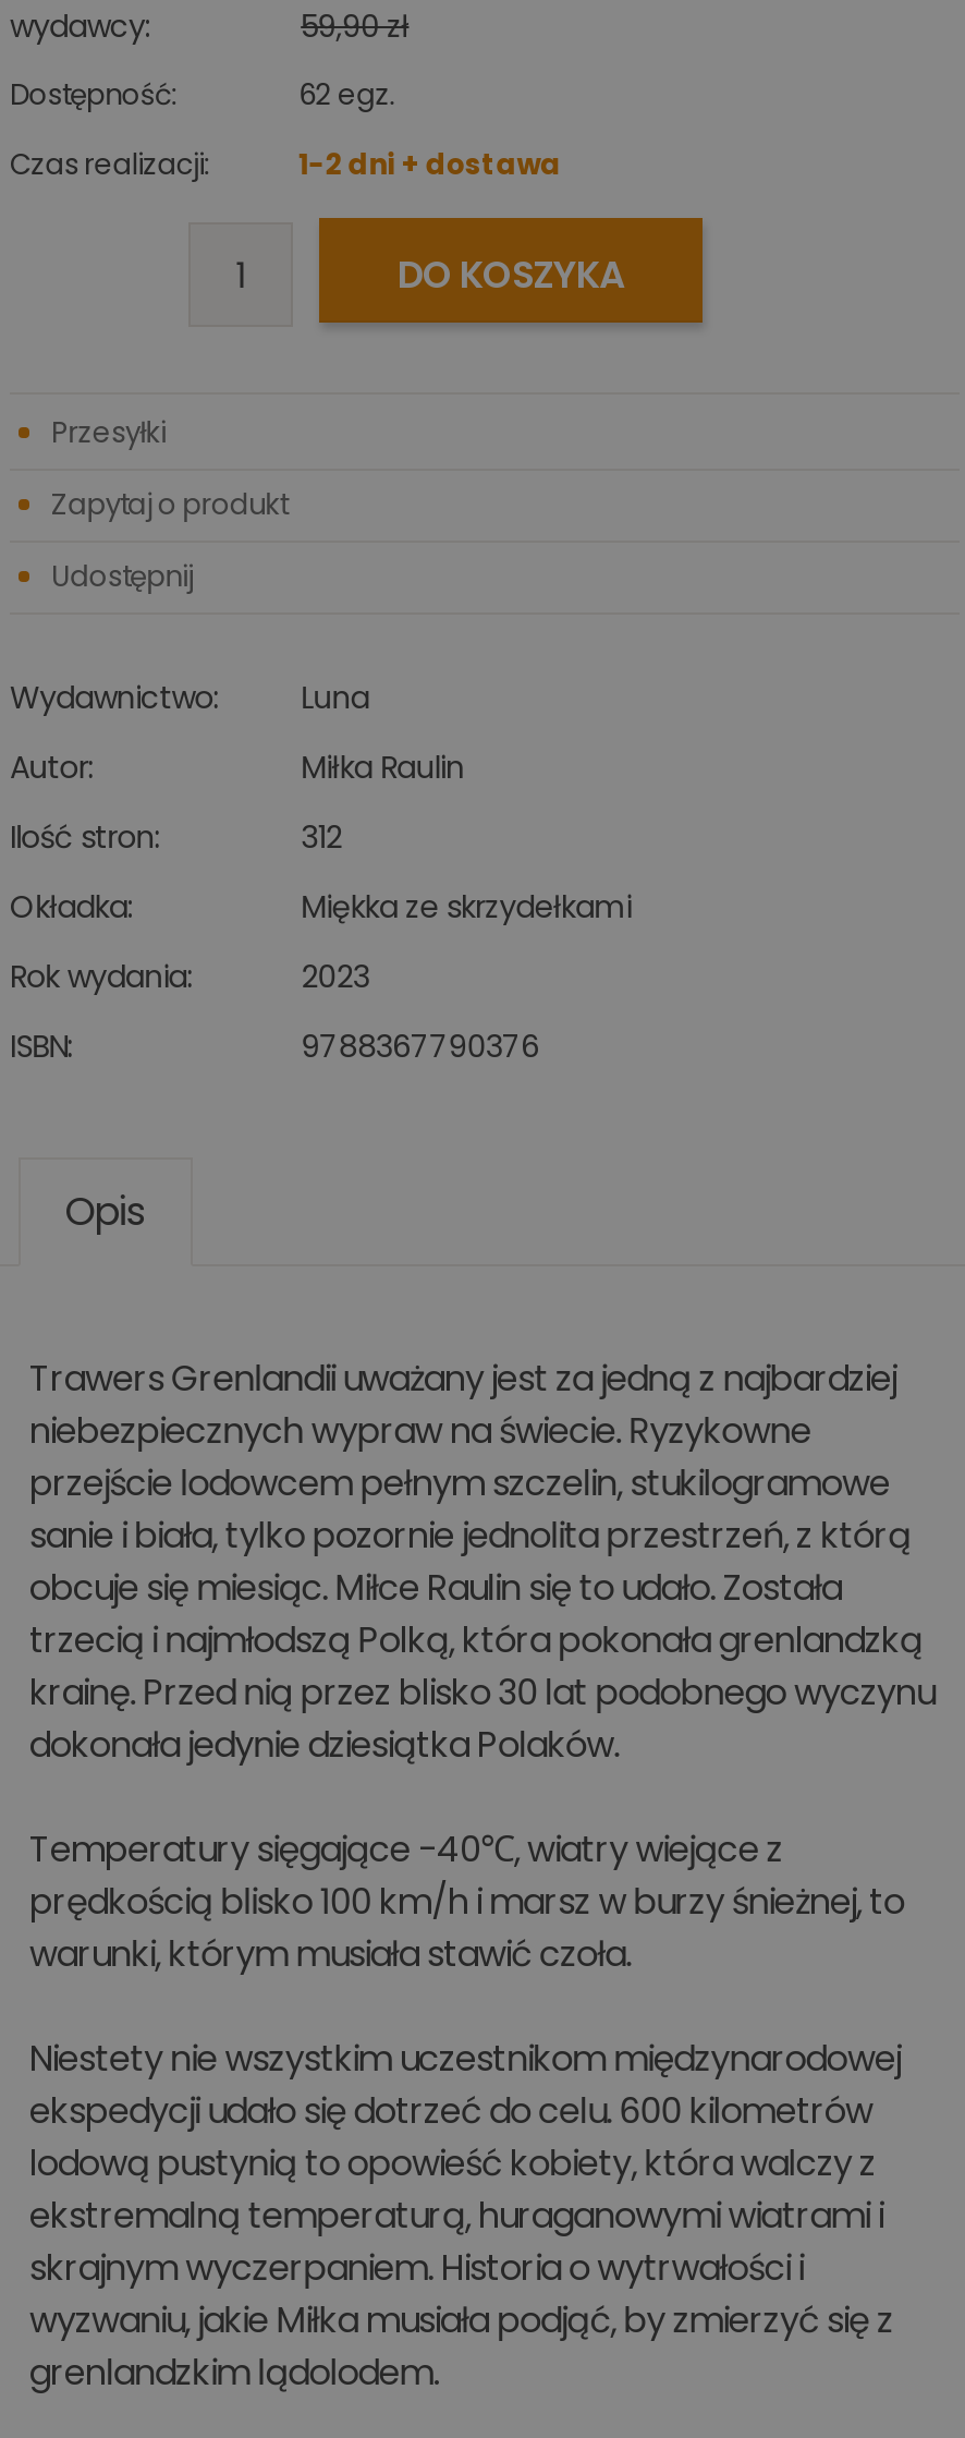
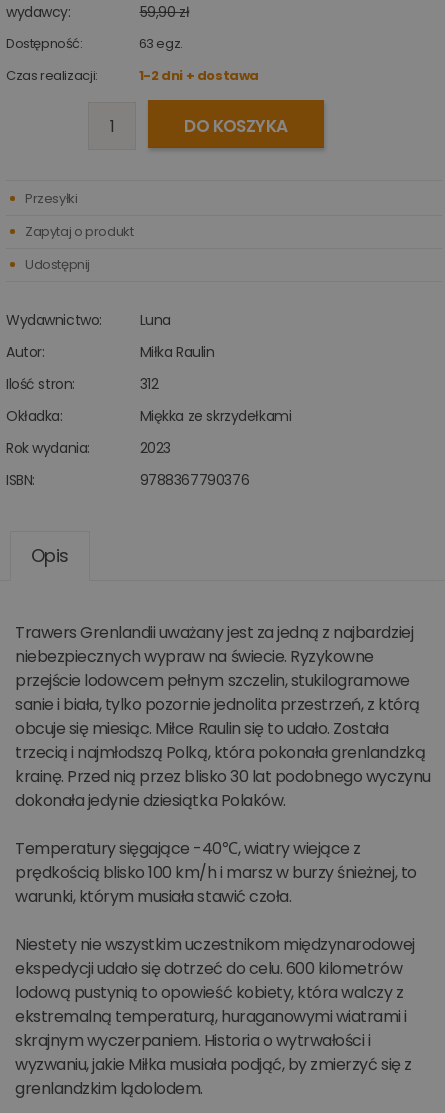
[299,74,395,116] 62 egz. -> [139,34,183,53] 63 egz.

